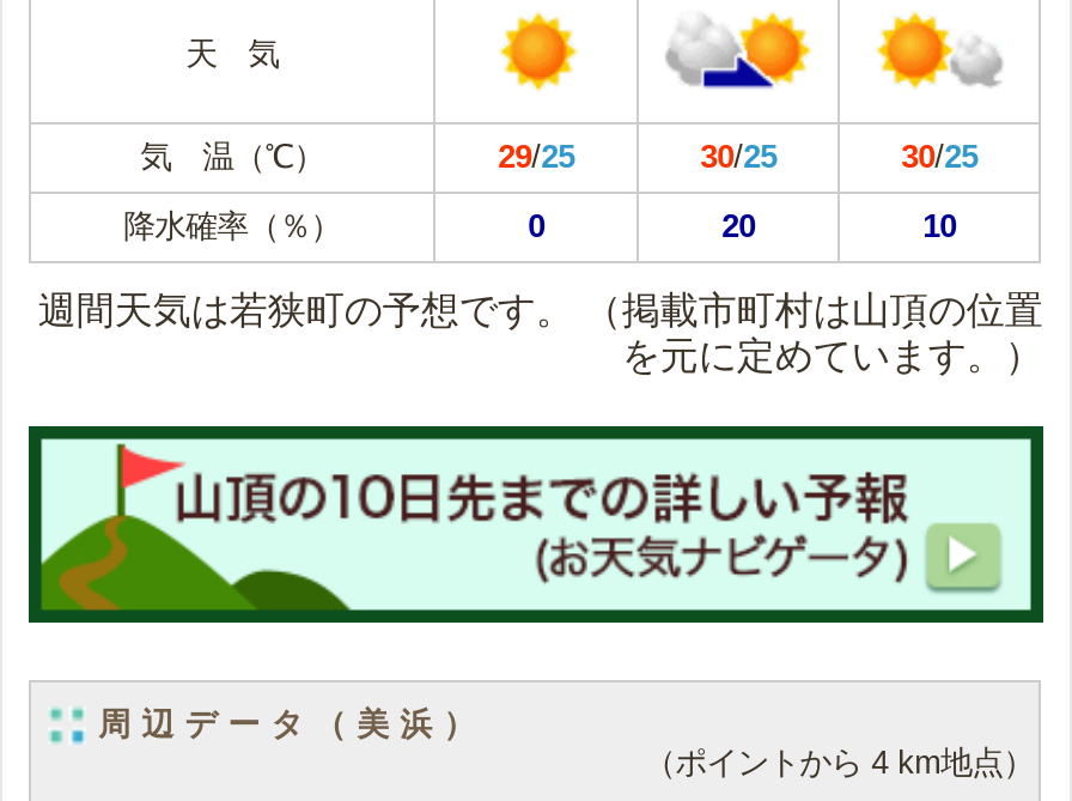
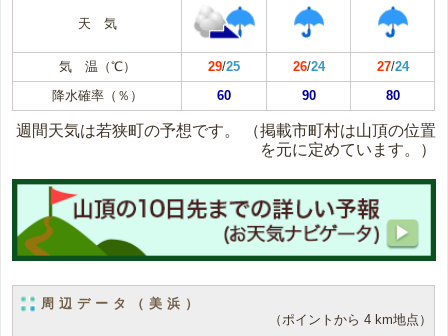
[467,12,610,91] [image] -> [194,6,256,39] [image]
[665,12,811,176] [image] | 30/25 -> [279,6,338,74] [image] | 26/24
[876,12,1003,176] [image] | 30/25 -> [367,6,418,74] [image] | 27/24
[528,209,545,245] 0 -> [217,88,231,103] 60
[722,209,755,245] 20 -> [302,88,316,103] 90
[923,209,956,245] 10 -> [386,88,400,103] 80

